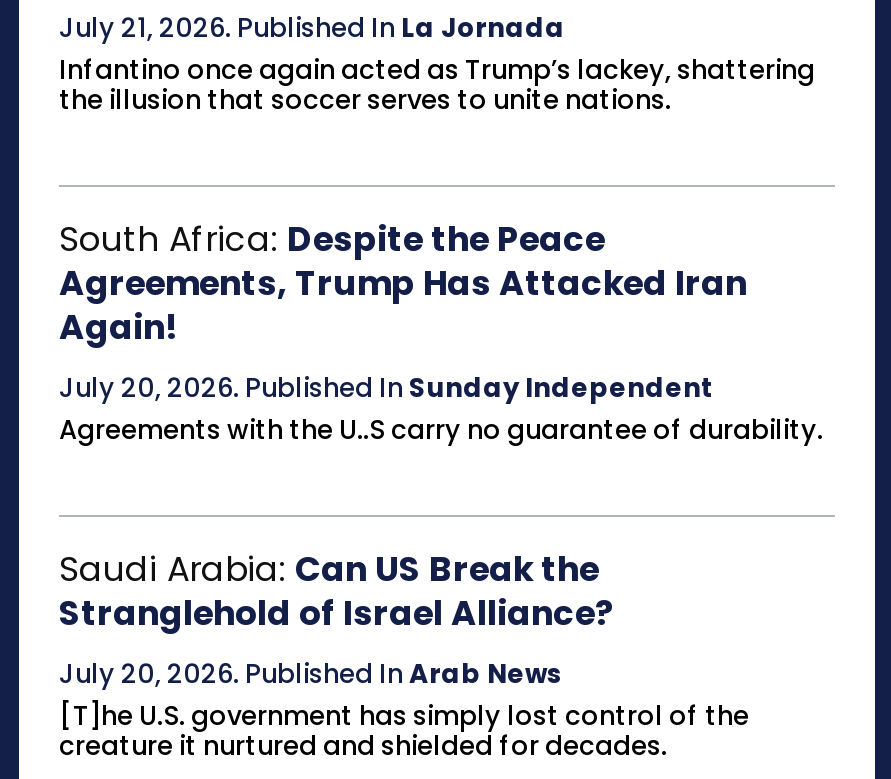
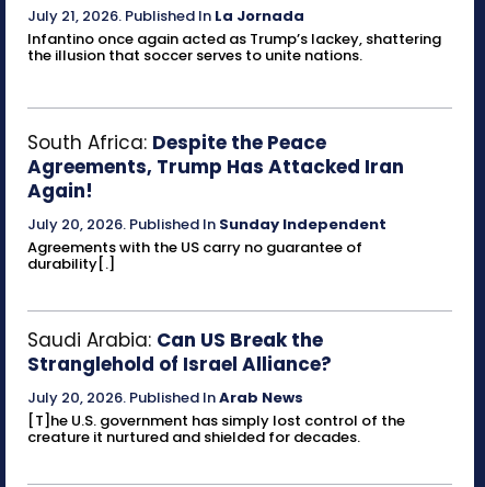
[59,411,823,449] Agreements with the U..S carry no guarantee of durability. -> [27,237,362,274] Agreements with the US carry no guarantee of | durability[.]

